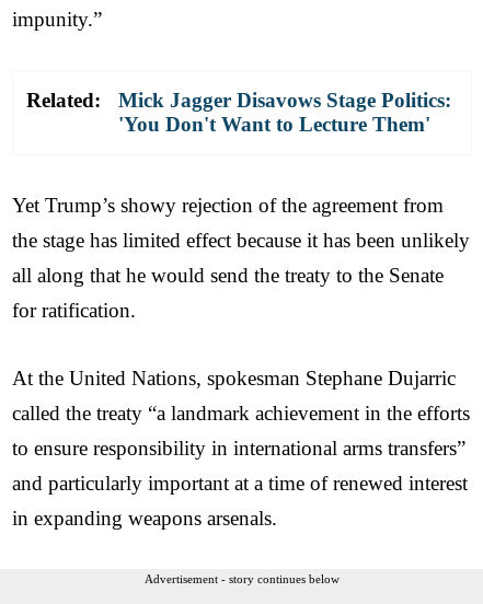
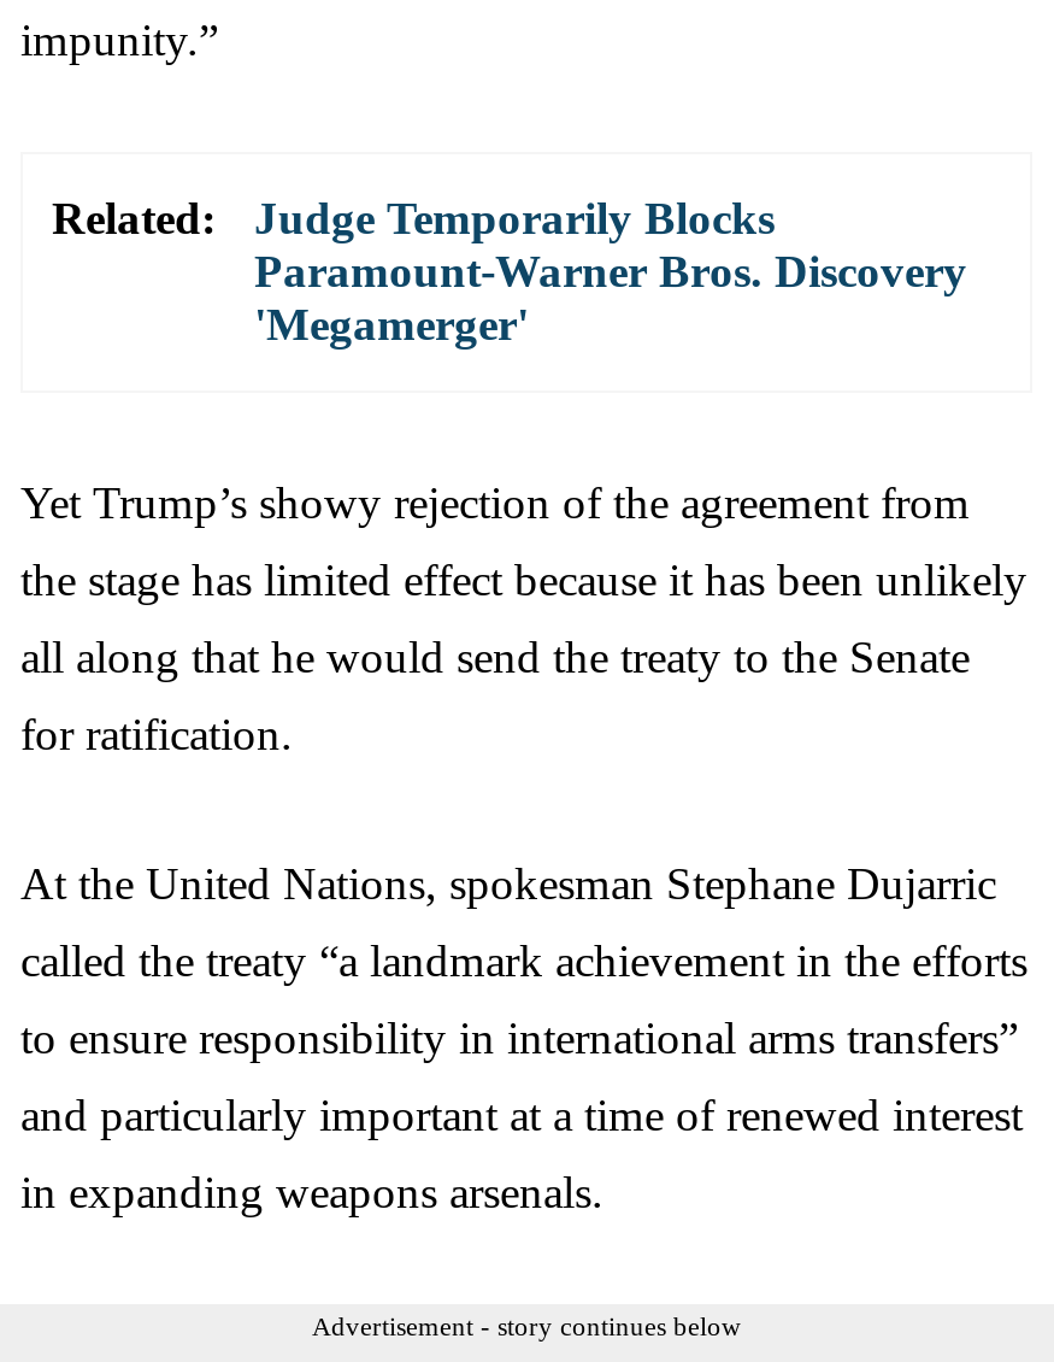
[118,88,451,135] Mick Jagger Disavows Stage Politics: | 'You Don't Want to Lecture Them' -> [254,192,967,349] Judge Temporarily Blocks | Paramount-Warner Bros. Discovery | 'Megamerger'

